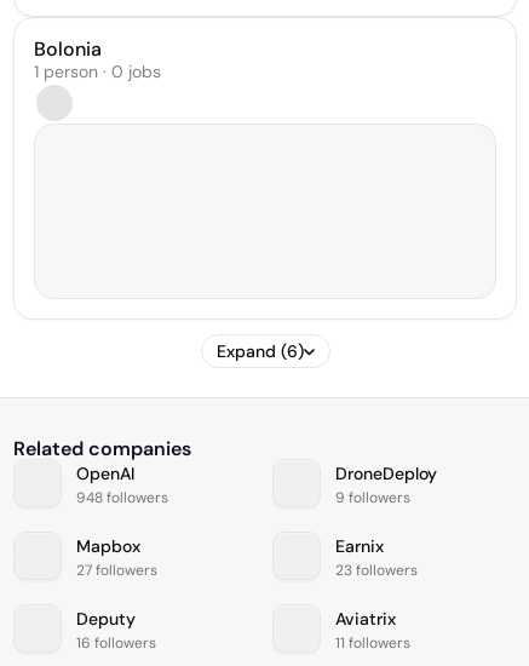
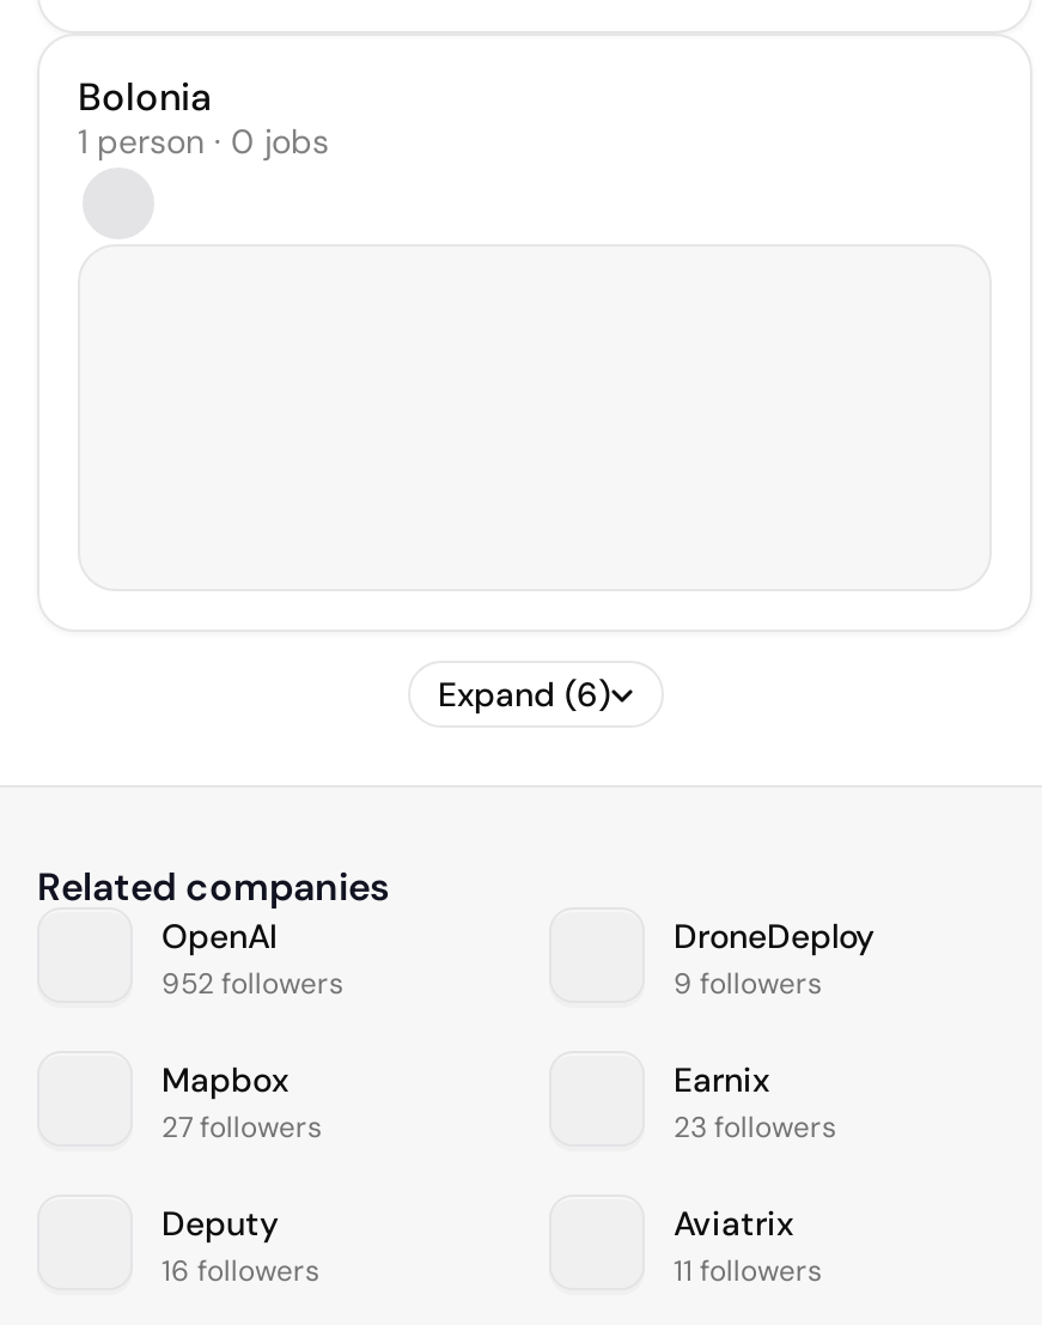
[76,488,168,508] 948 followers -> [162,965,343,1004] 952 followers

